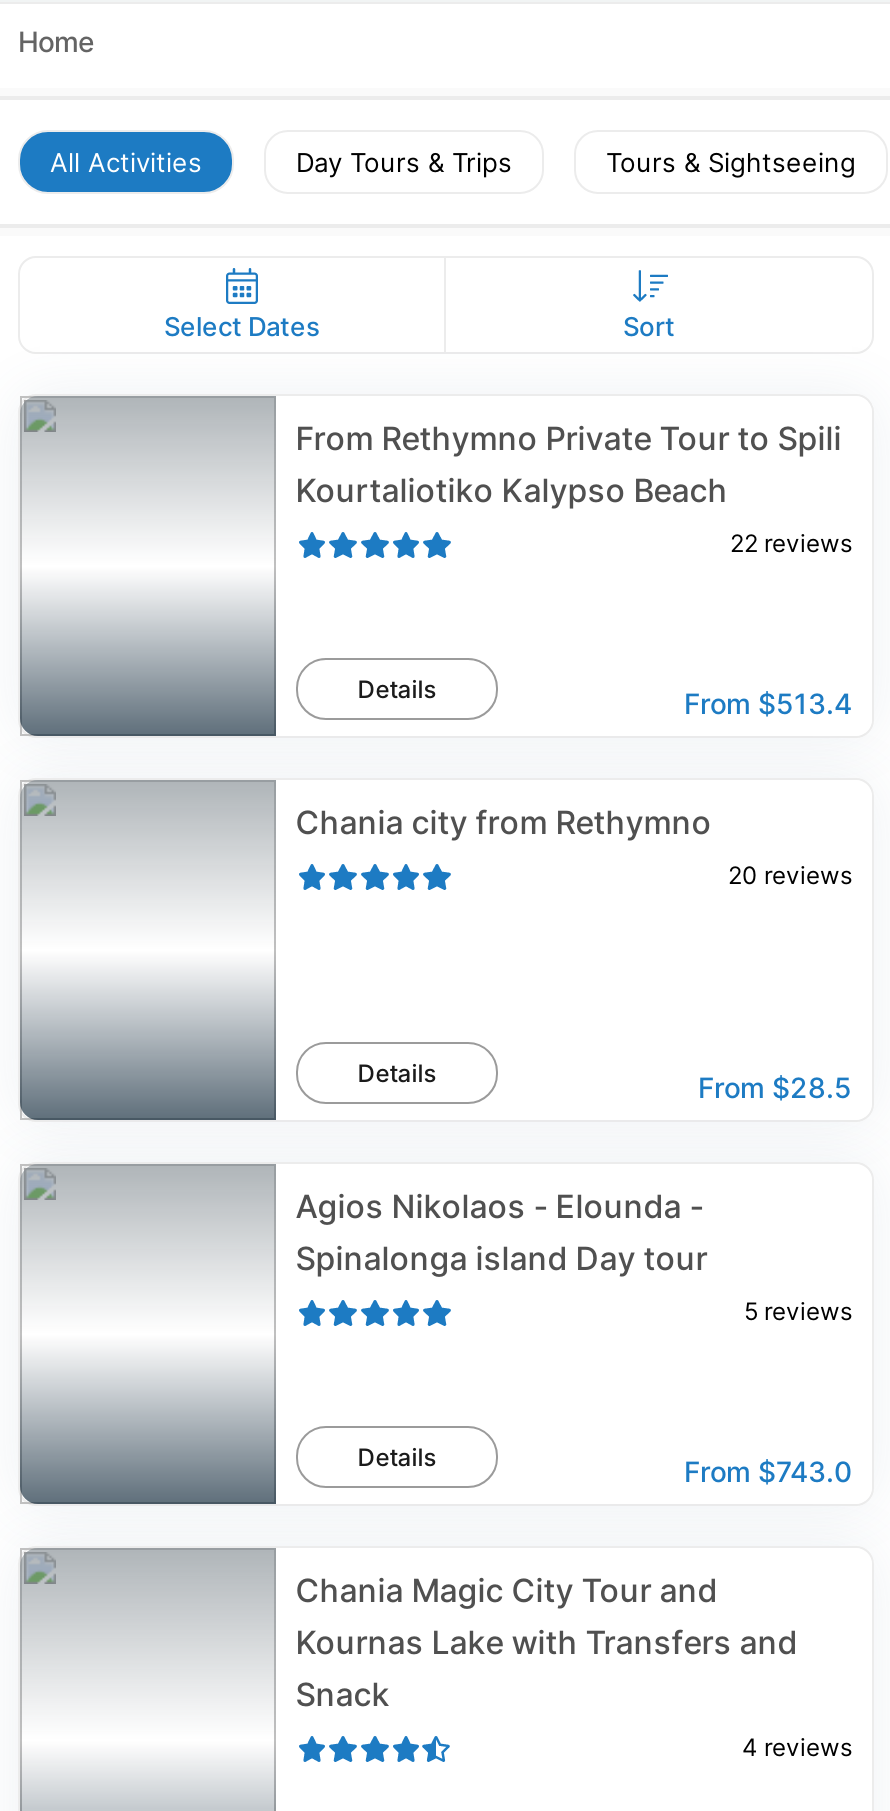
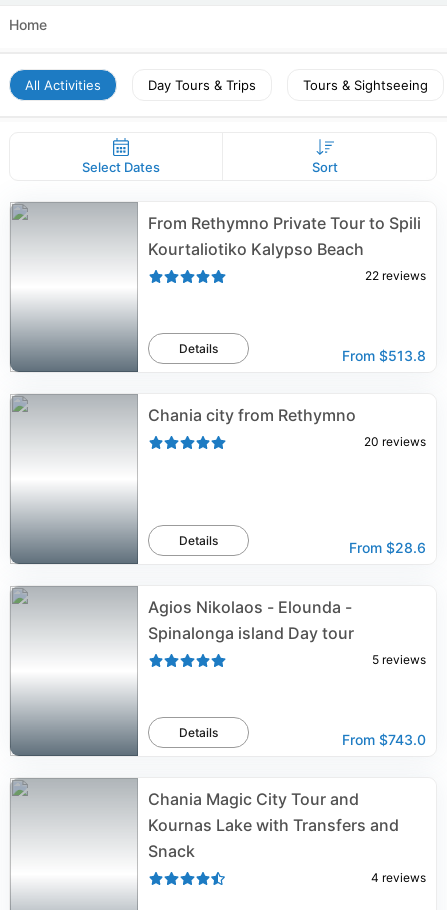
[684,686,852,720] From $513.4 -> [342,347,426,364] From $513.8
[698,1070,852,1104] From $28.5 -> [349,539,426,556] From $28.6

